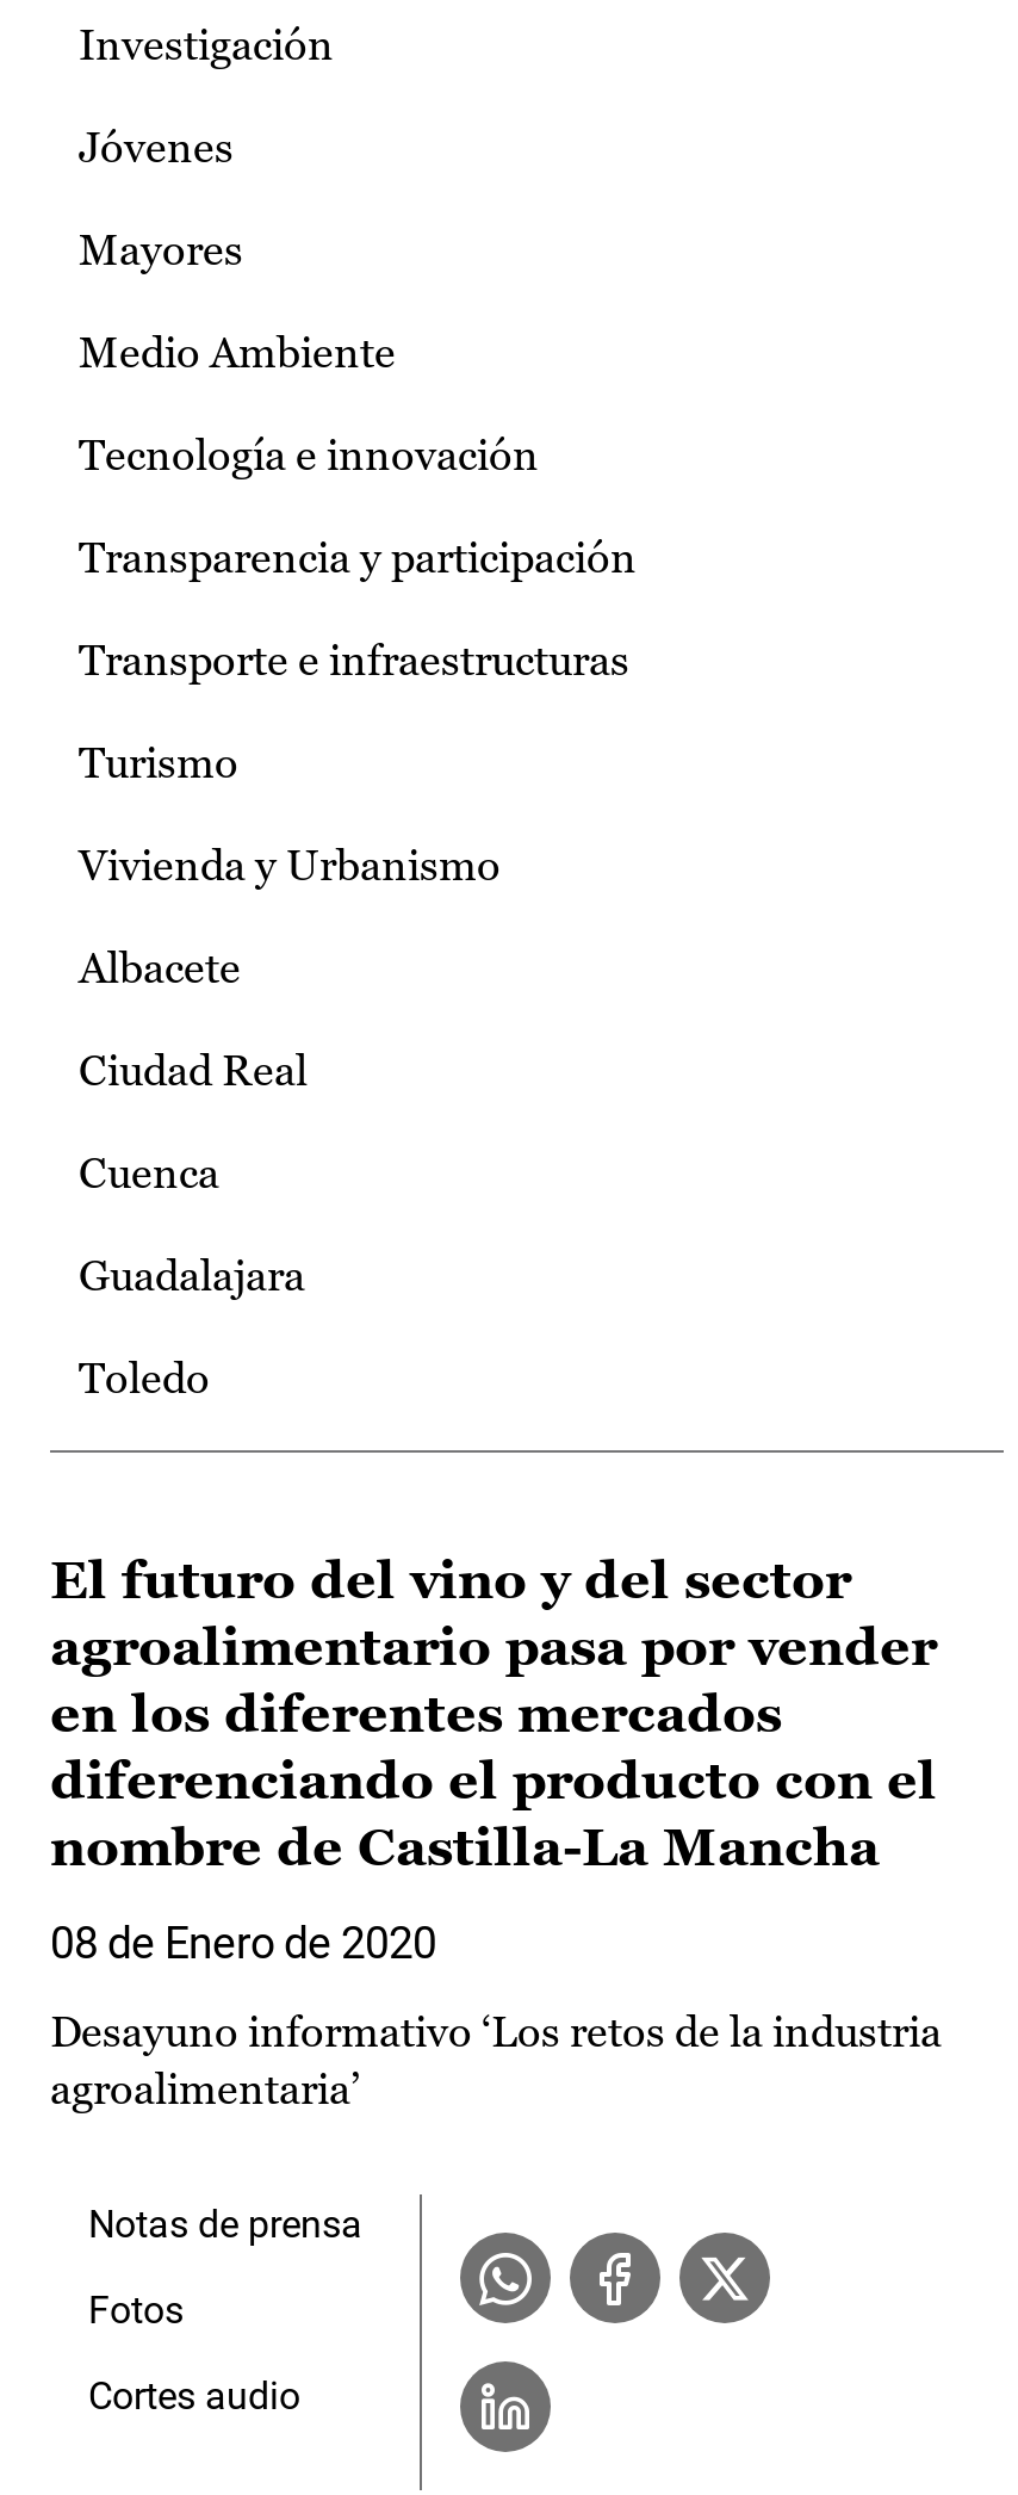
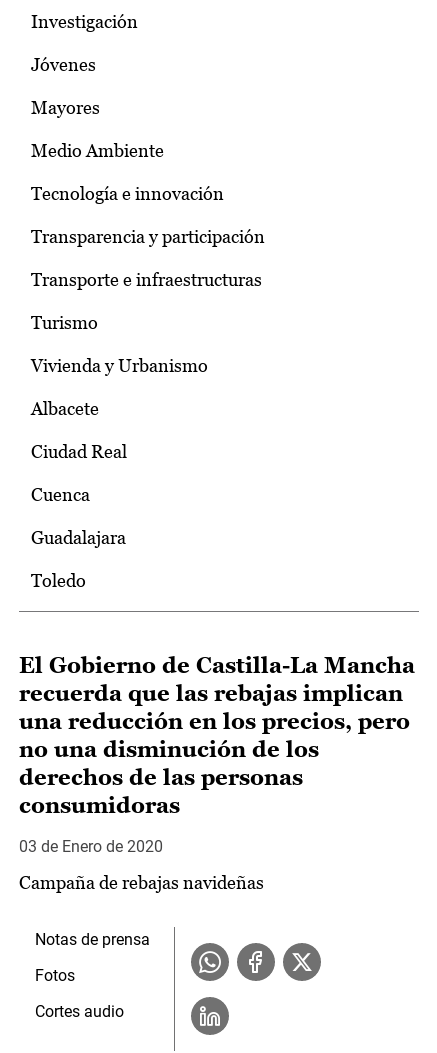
[50,1551,937,1877] El futuro del vino y del sector | agroalimentario pasa por vender | en los diferentes mercados | diferenciando el producto con el | nombre de Castilla-La Mancha -> [19,653,415,818] El Gobierno de Castilla-La Mancha | recuerda que las rebajas implican | una reducción en los precios, pero | no una disminución de los | derechos de las personas | consumidoras
[50,1918,436,1968] 08 de Enero de 2020 -> [19,837,163,856] 03 de Enero de 2020
[50,2006,942,2114] Desayuno informativo ‘Los retos de la industria | agroalimentaria’ -> [19,872,264,893] Campaña de rebajas navideñas

